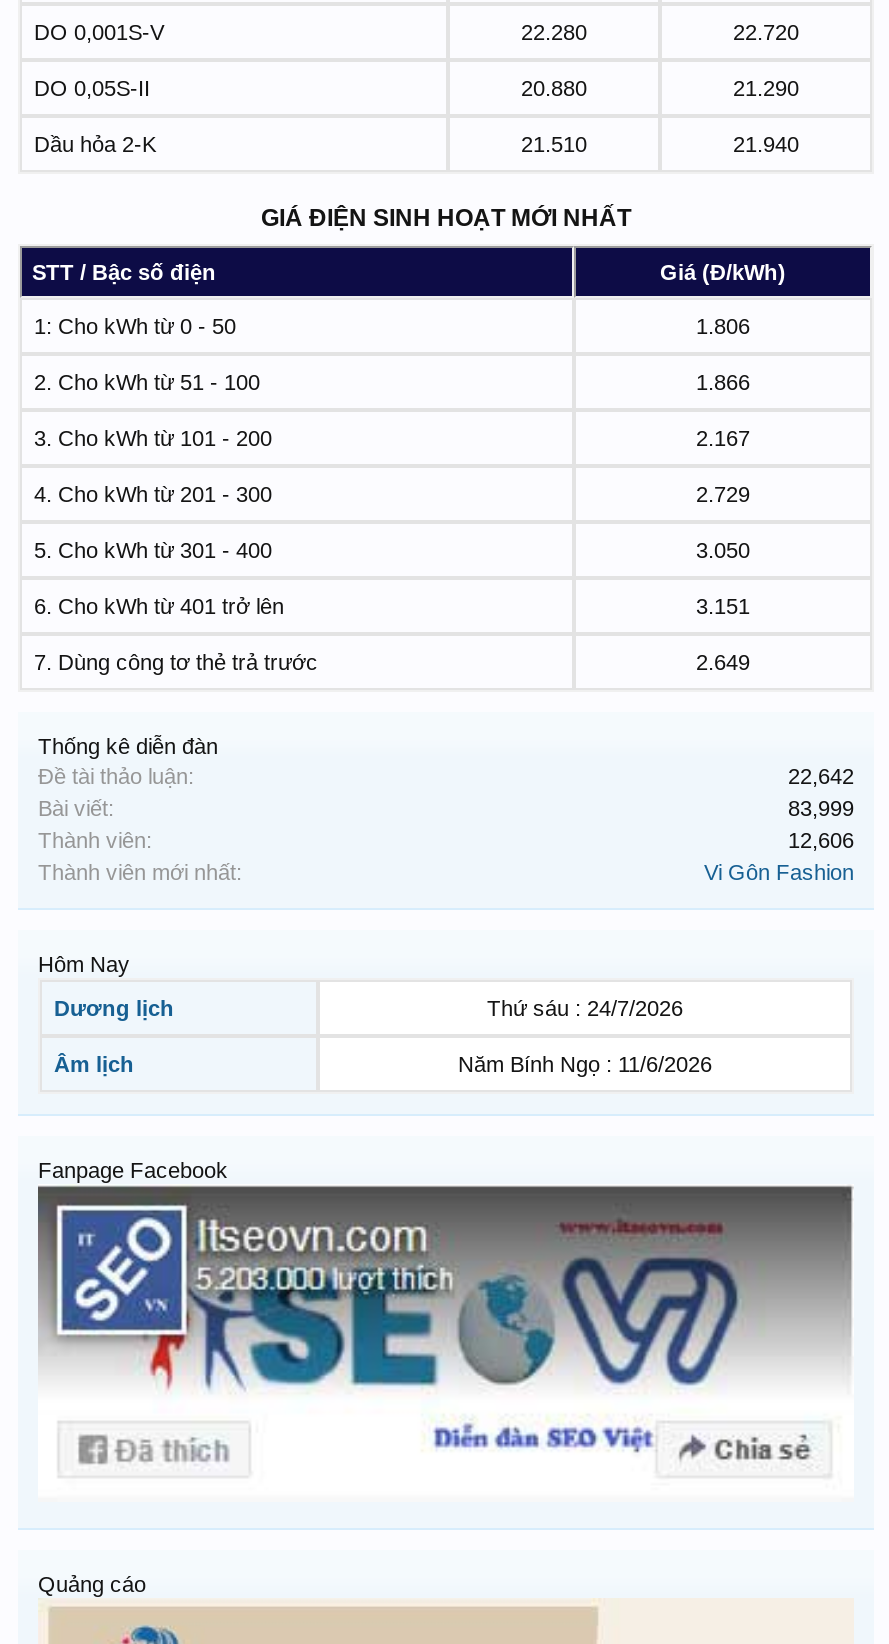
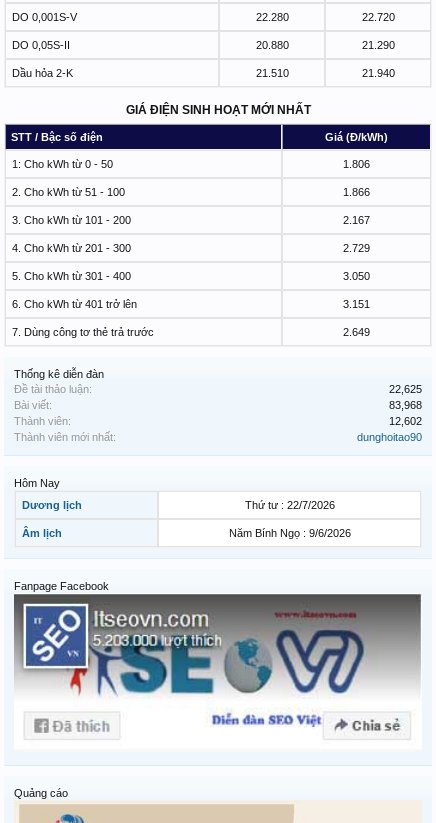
[788,764,854,788] 22,642 -> [389,383,422,395] 22,625
[788,796,854,820] 83,999 -> [389,399,422,411] 83,968
[788,828,854,852] 12,606 -> [389,415,422,427] 12,602
[704,860,854,884] Vi Gôn Fashion -> [357,431,422,443] dunghoitao90
[487,996,683,1020] Thứ sáu : 24/7/2026 -> [244,499,334,511] Thứ tư : 22/7/2026
[458,1052,712,1076] Năm Bính Ngọ : 11/6/2026 -> [228,527,350,539] Năm Bính Ngọ : 9/6/2026

